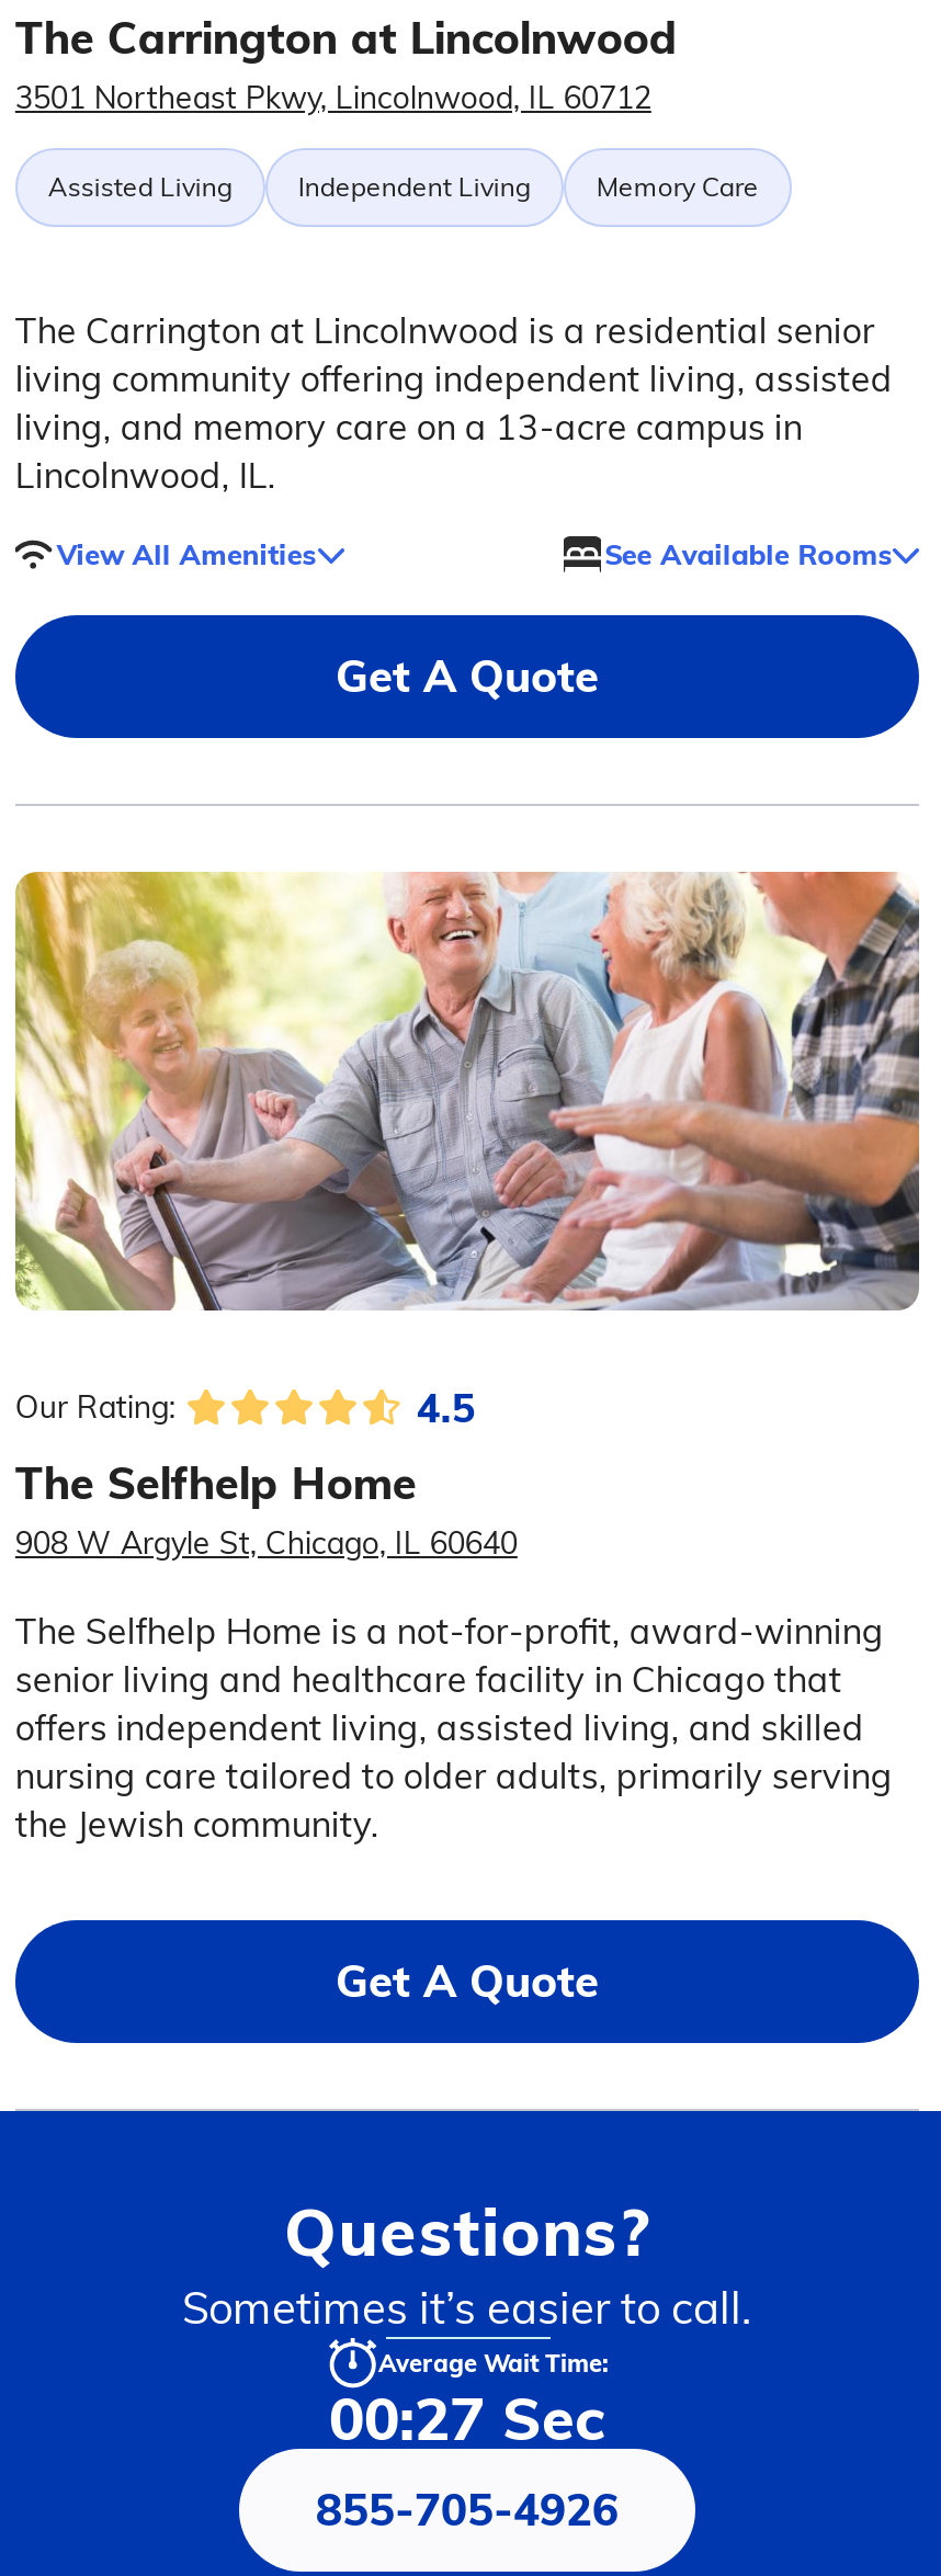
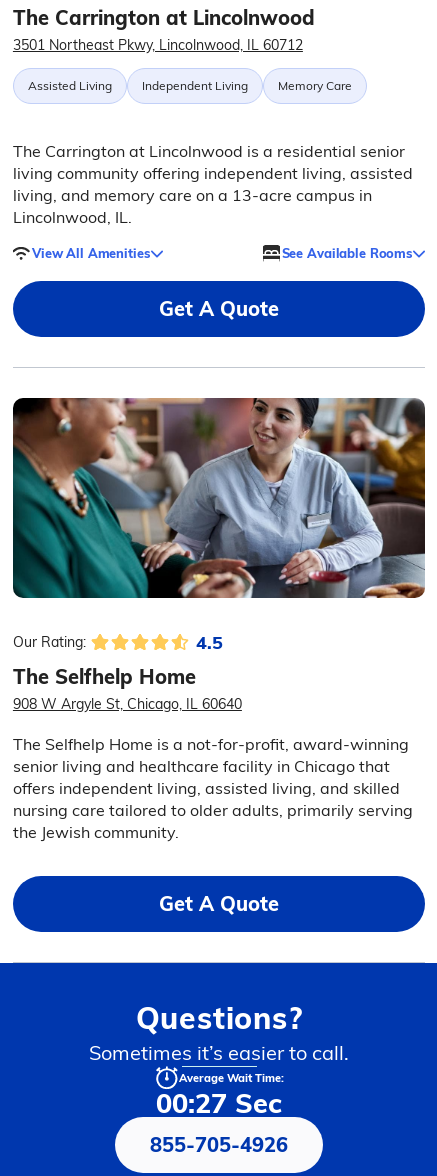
[13,870,921,1313] [image] -> [12,397,426,599] [image]

